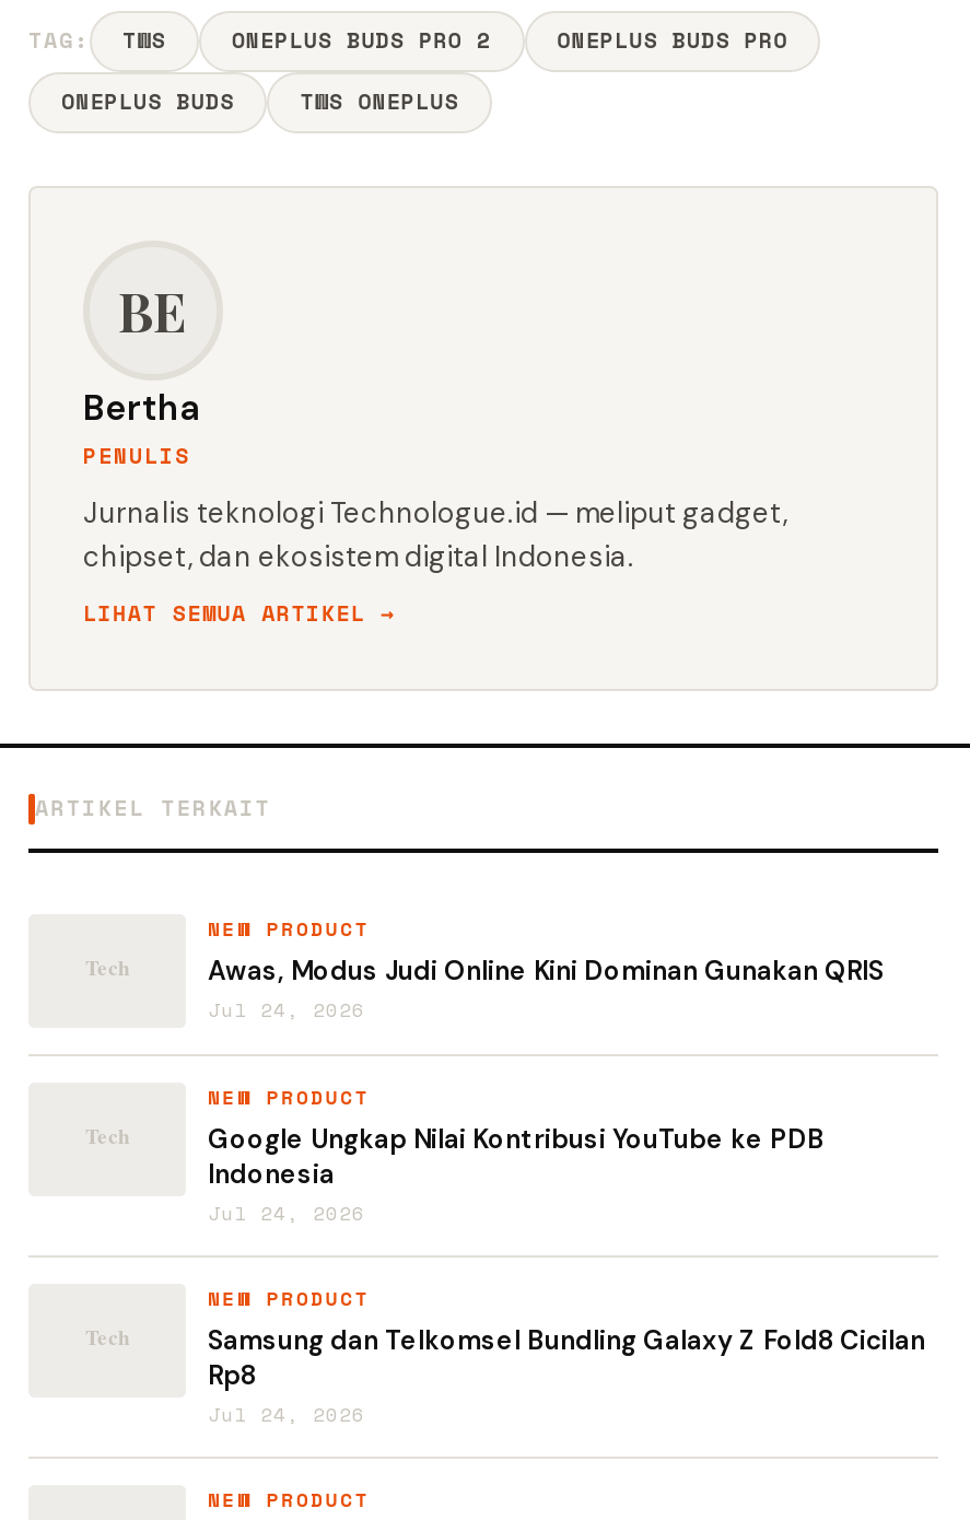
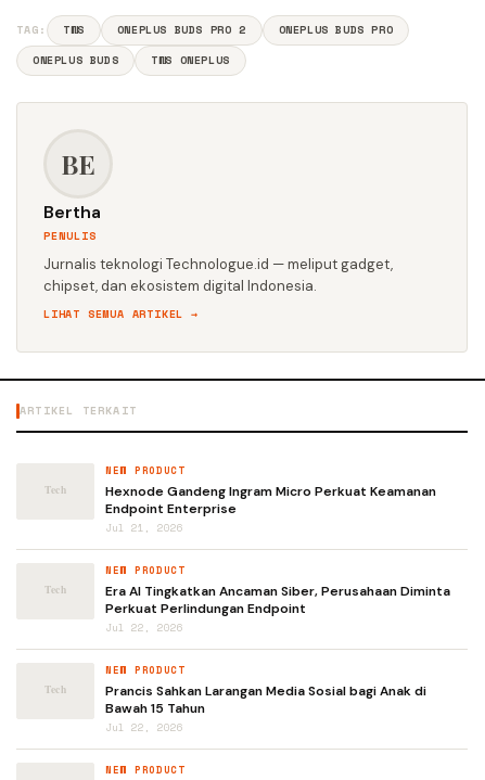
[208,954,884,1024] Awas, Modus Judi Online Kini Dominan Gunakan QRIS | Jul 24, 2026 -> [105,483,436,535] Hexnode Gandeng Ingram Micro Perkuat Keamanan | Endpoint Enterprise | Jul 21, 2026
[208,1122,825,1227] Google Ungkap Nilai Kontribusi YouTube ke PDB | Indonesia | Jul 24, 2026 -> [105,583,450,635] Era AI Tingkatkan Ancaman Siber, Perusahaan Diminta | Perkuat Perlindungan Endpoint | Jul 22, 2026
[208,1323,925,1428] Samsung dan Telkomsel Bundling Galaxy Z Fold8 Cicilan | Rp8 | Jul 24, 2026 -> [105,682,426,734] Prancis Sahkan Larangan Media Sosial bagi Anak di | Bawah 15 Tahun | Jul 22, 2026

